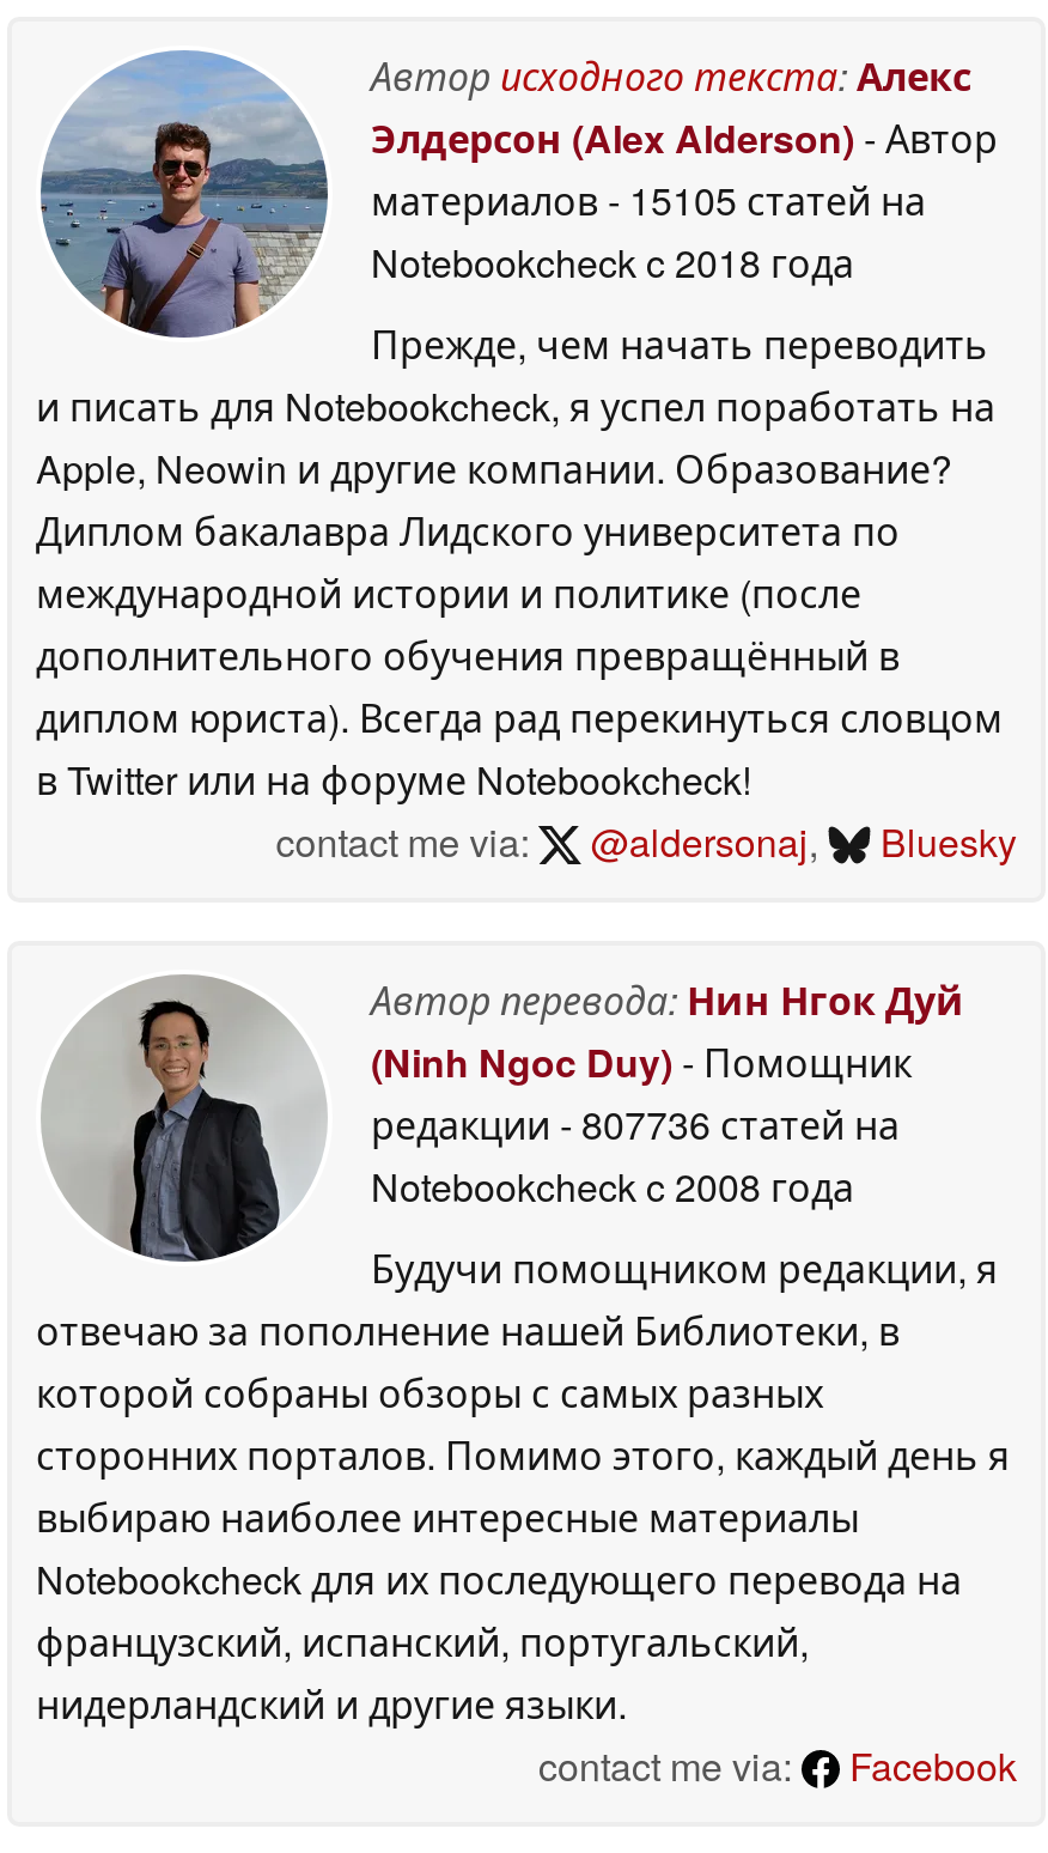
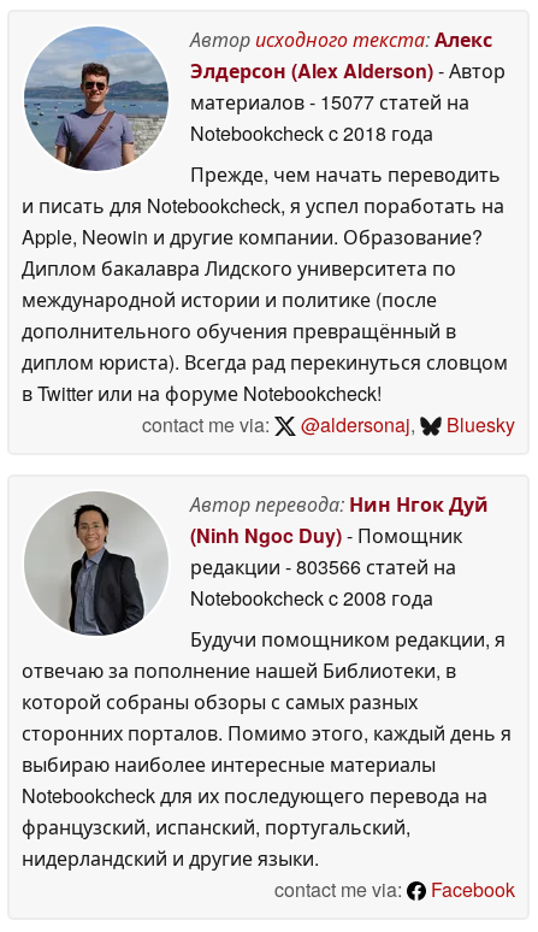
[371,171,926,226] материалов - 15105 статей на -> [190,87,469,115] материалов - 15077 статей на
[371,1096,900,1151] редакции - 807736 статей на -> [190,552,456,580] редакции - 803566 статей на

